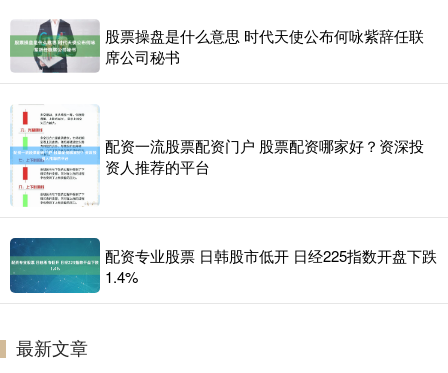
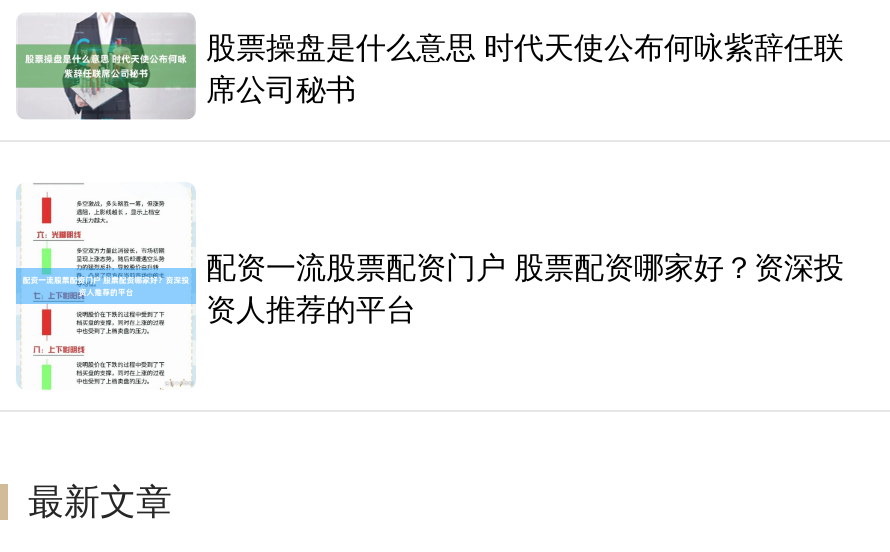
[9,237,437,294] [image] | 配资专业股票 日韩股市低开 日经225指数开盘下跌 | 1.4% -> none

